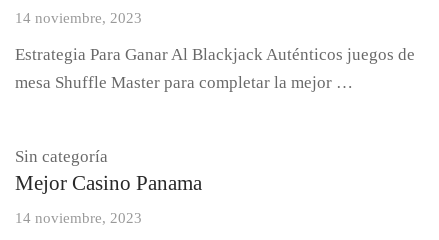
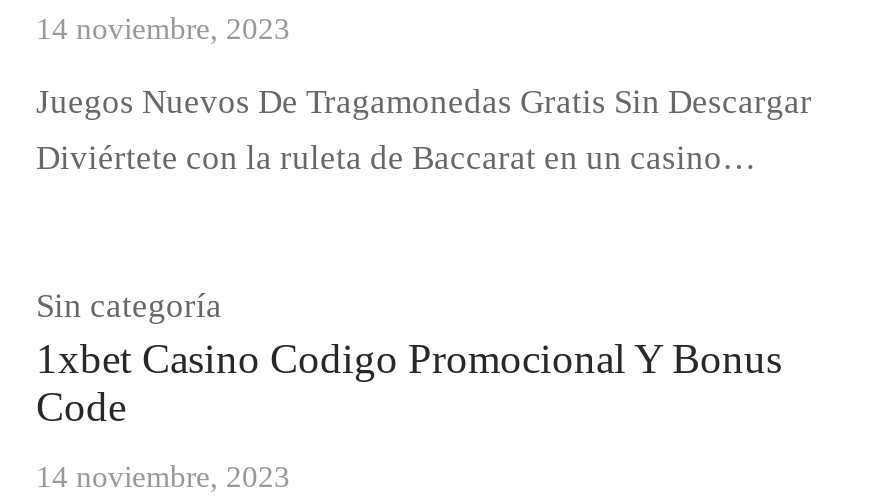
[15,45,415,64] Estrategia Para Ganar Al Blackjack Auténticos juegos de -> [36,83,812,121] Juegos Nuevos De Tragamonedas Gratis Sin Descargar
[15,73,353,92] mesa Shuffle Master para completar la mejor … -> [36,139,756,177] Diviértete con la ruleta de Baccarat en un casino…
[15,171,202,194] Mejor Casino Panama -> [36,335,782,429] 1xbet Casino Codigo Promocional Y Bonus | Code

